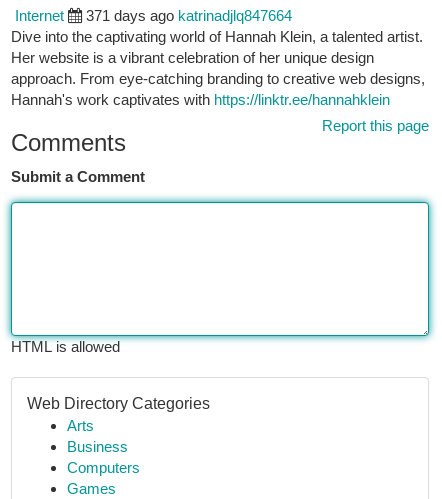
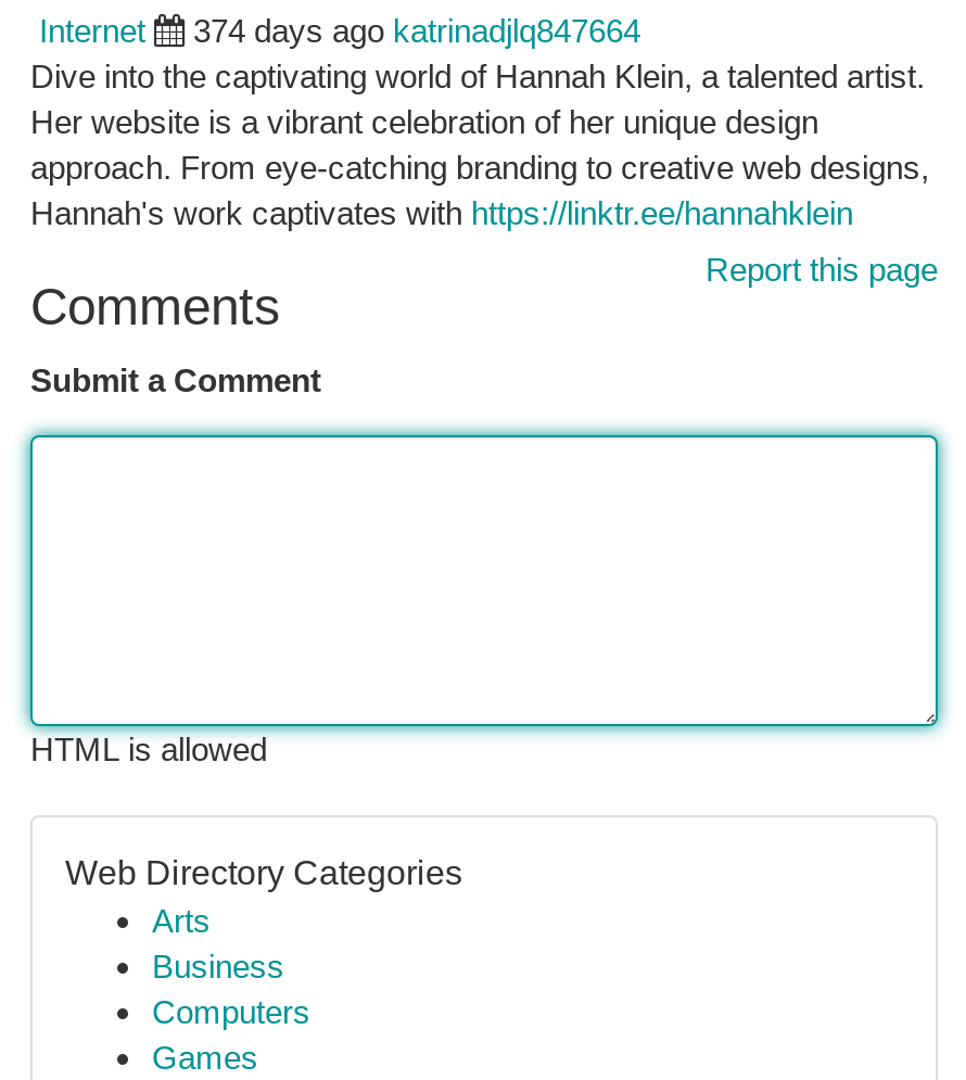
[86,7,292,24] 371 days ago katrinadjlq847664 -> [193,12,640,49] 374 days ago katrinadjlq847664

